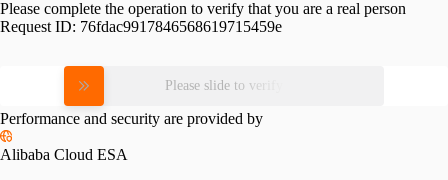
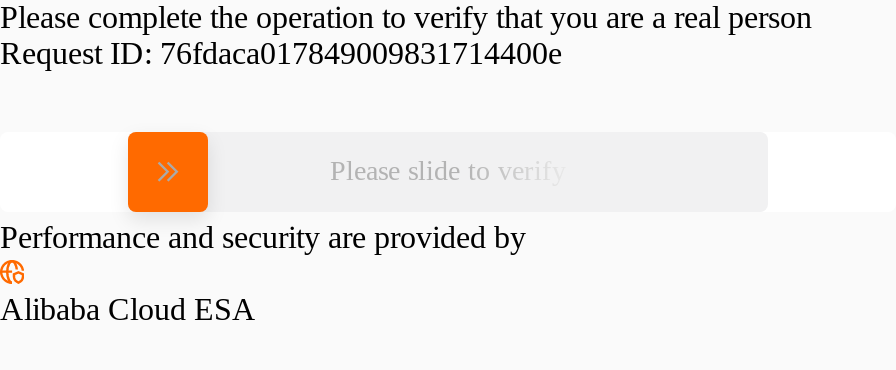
[0,18,282,35] Request ID: 76fdac9917846568619715459e -> [0,36,562,70] Request ID: 76fdaca017849009831714400e

